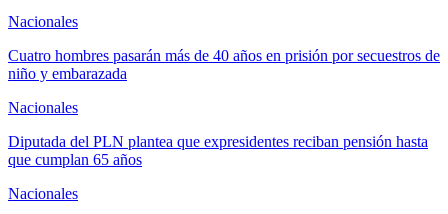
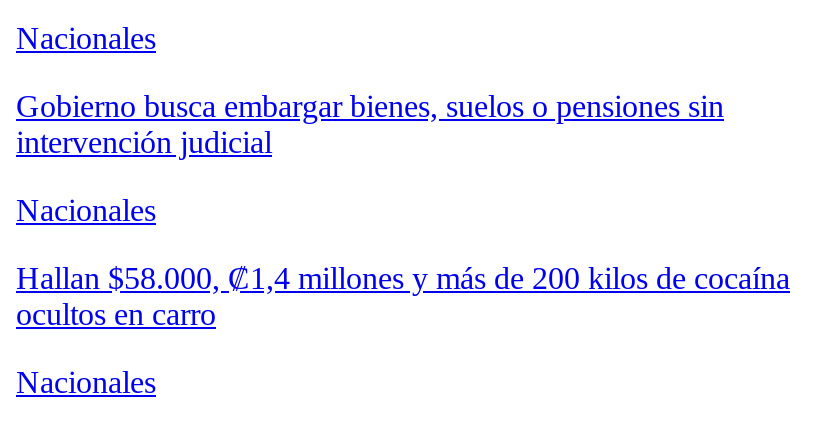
[8,47,440,82] Cuatro hombres pasarán más de 40 años en prisión por secuestros de | niño y embarazada -> [16,89,724,159] Gobierno busca embargar bienes, suelos o pensiones sin | intervención judicial
[8,133,428,168] Diputada del PLN plantea que expresidentes reciban pensión hasta | que cumplan 65 años -> [16,261,790,331] Hallan $58.000, ₡1,4 millones y más de 200 kilos de cocaína | ocultos en carro

